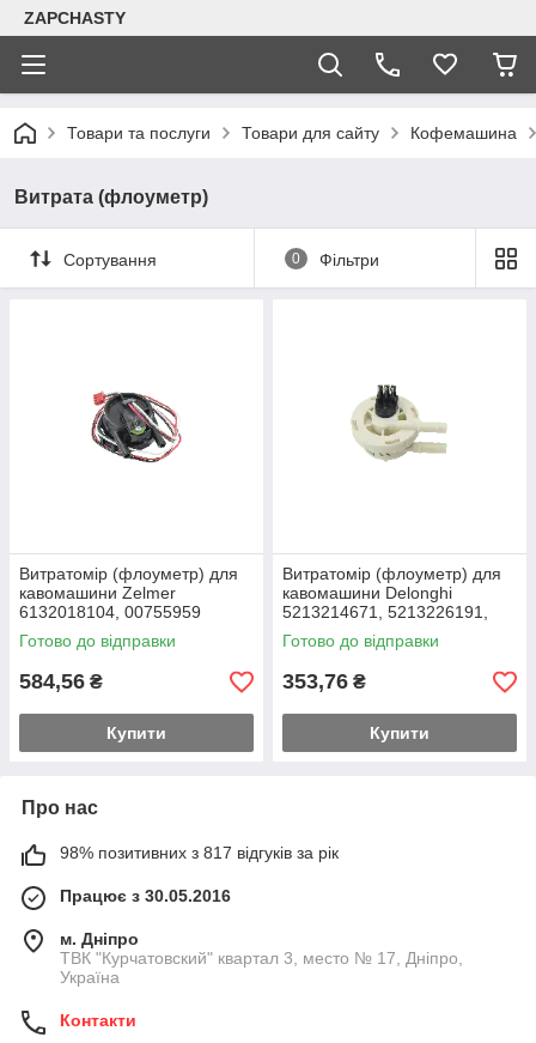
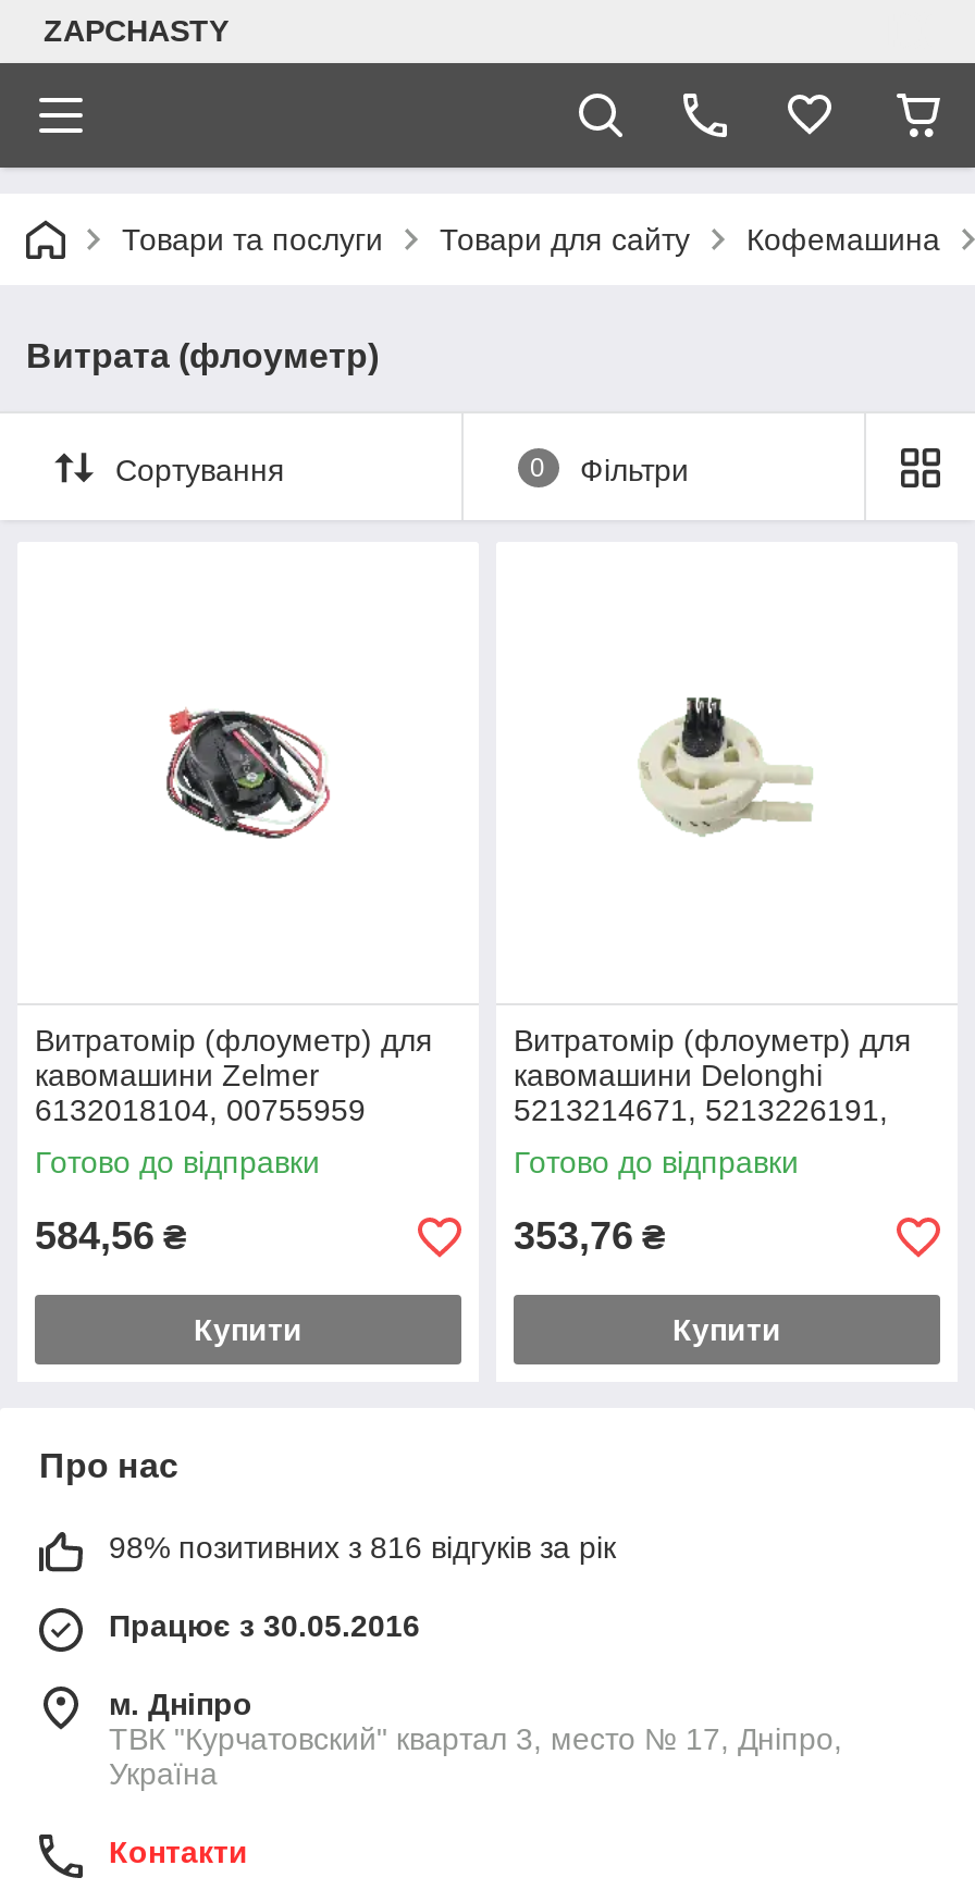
[60,843,339,862] 98% позитивних з 817 відгуків за рік -> [109,1530,616,1565] 98% позитивних з 816 відгуків за рік

